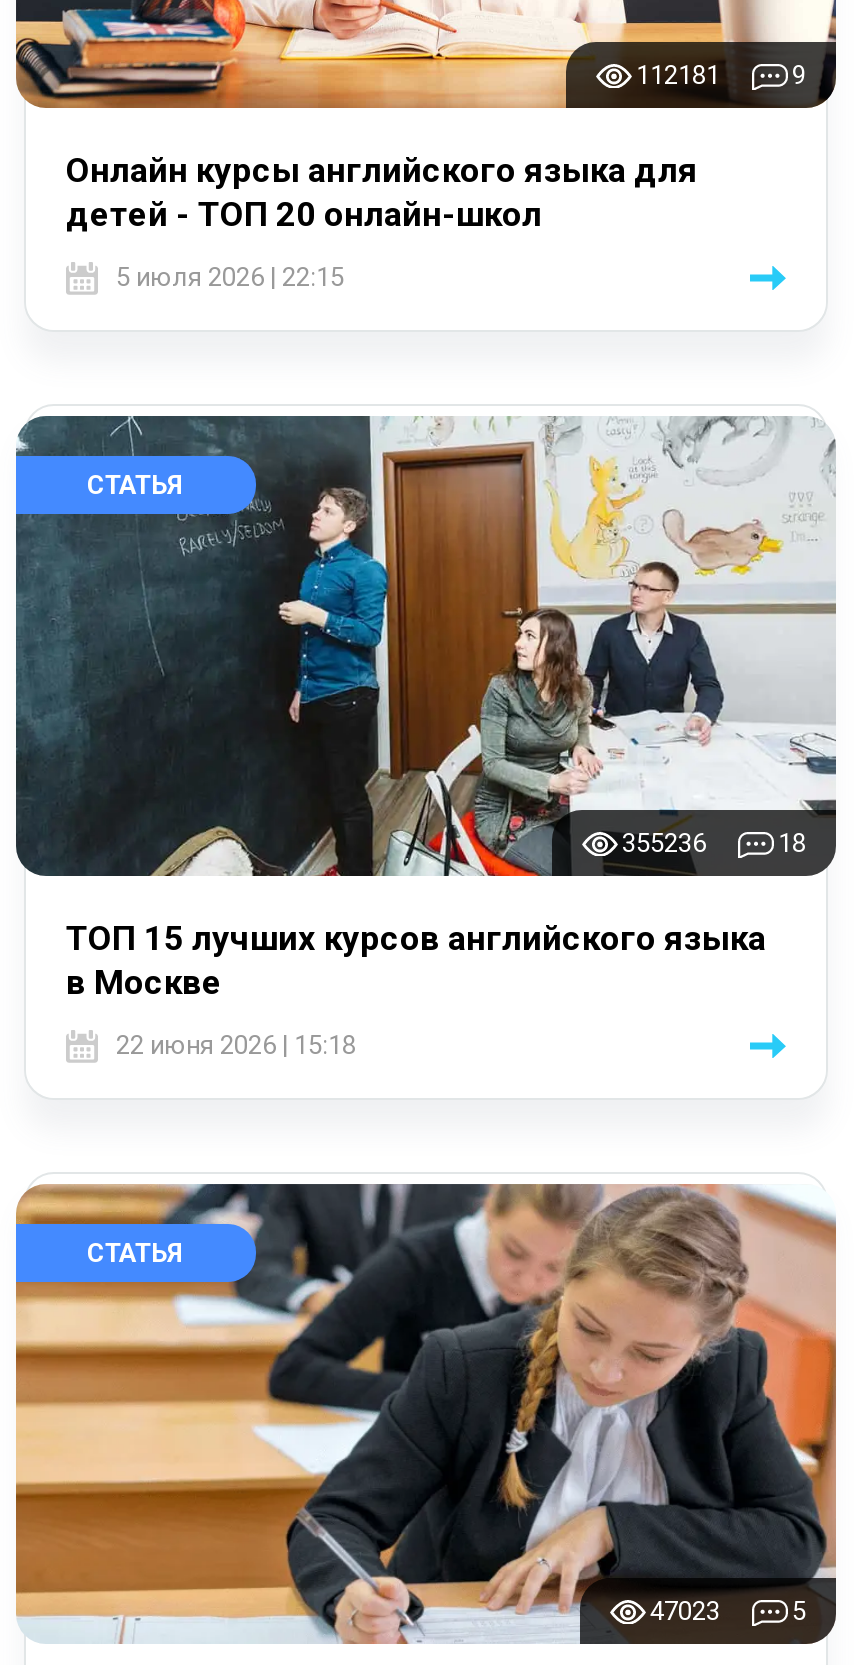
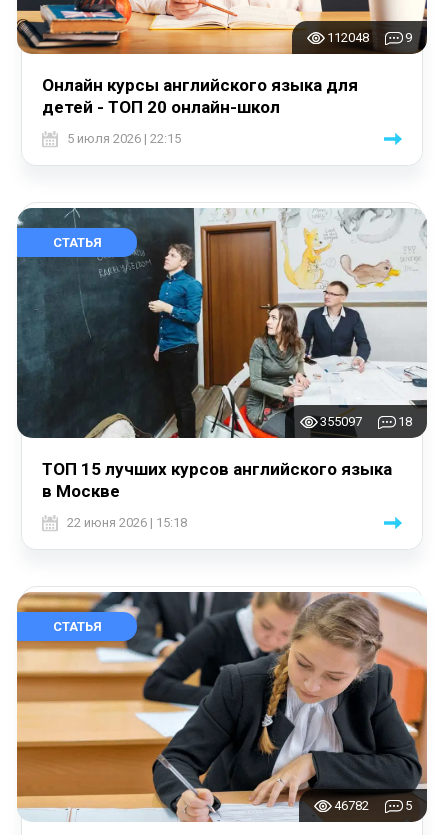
[636,60,720,90] 112181 -> [327,30,369,45] 112048
[622,828,706,858] 355236 -> [320,414,362,429] 355097
[650,1596,720,1626] 47023 -> [334,798,369,813] 46782

